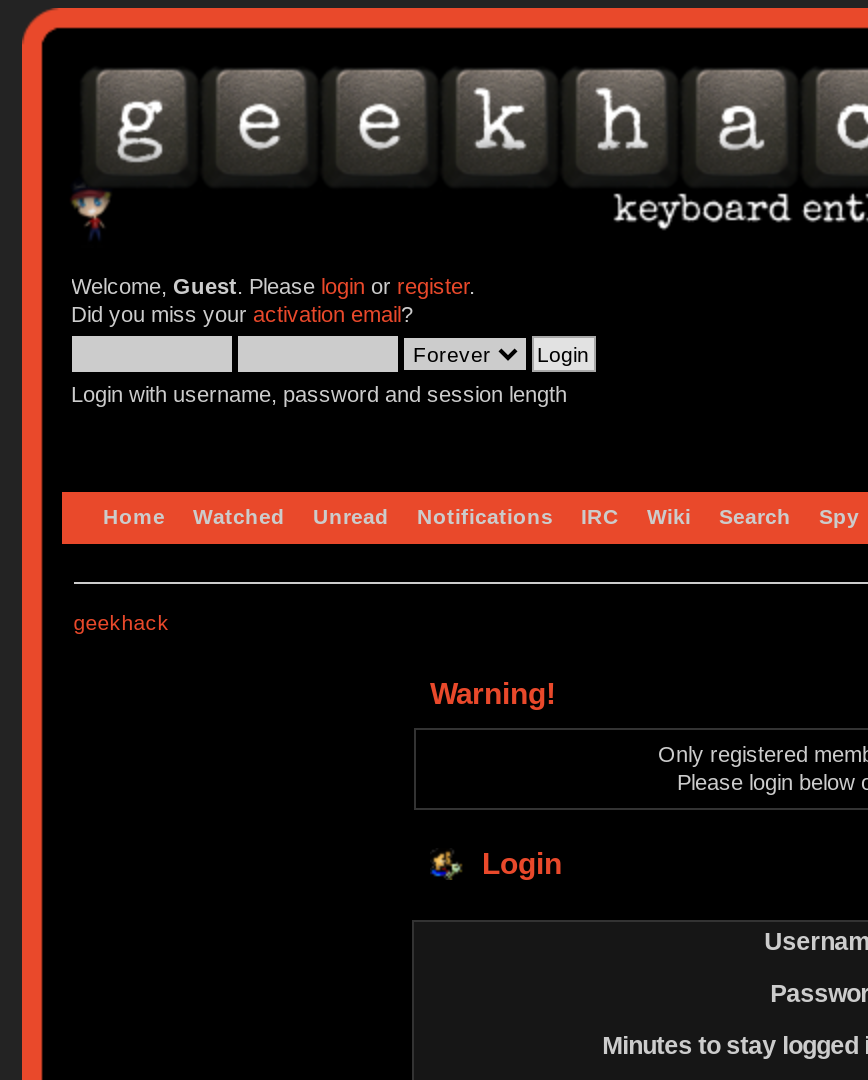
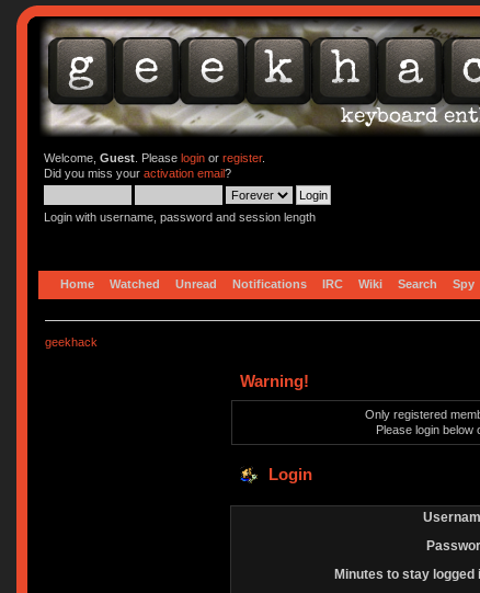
[68,36,862,244] [image] -> [41,20,477,136] [image]

